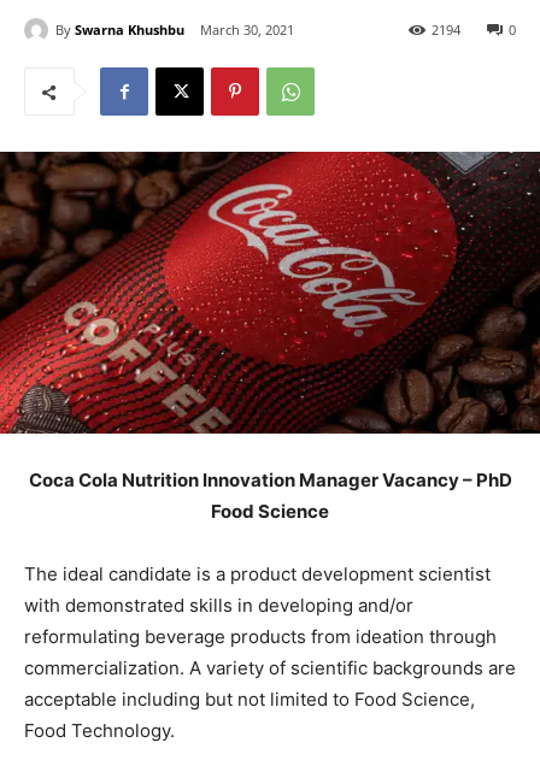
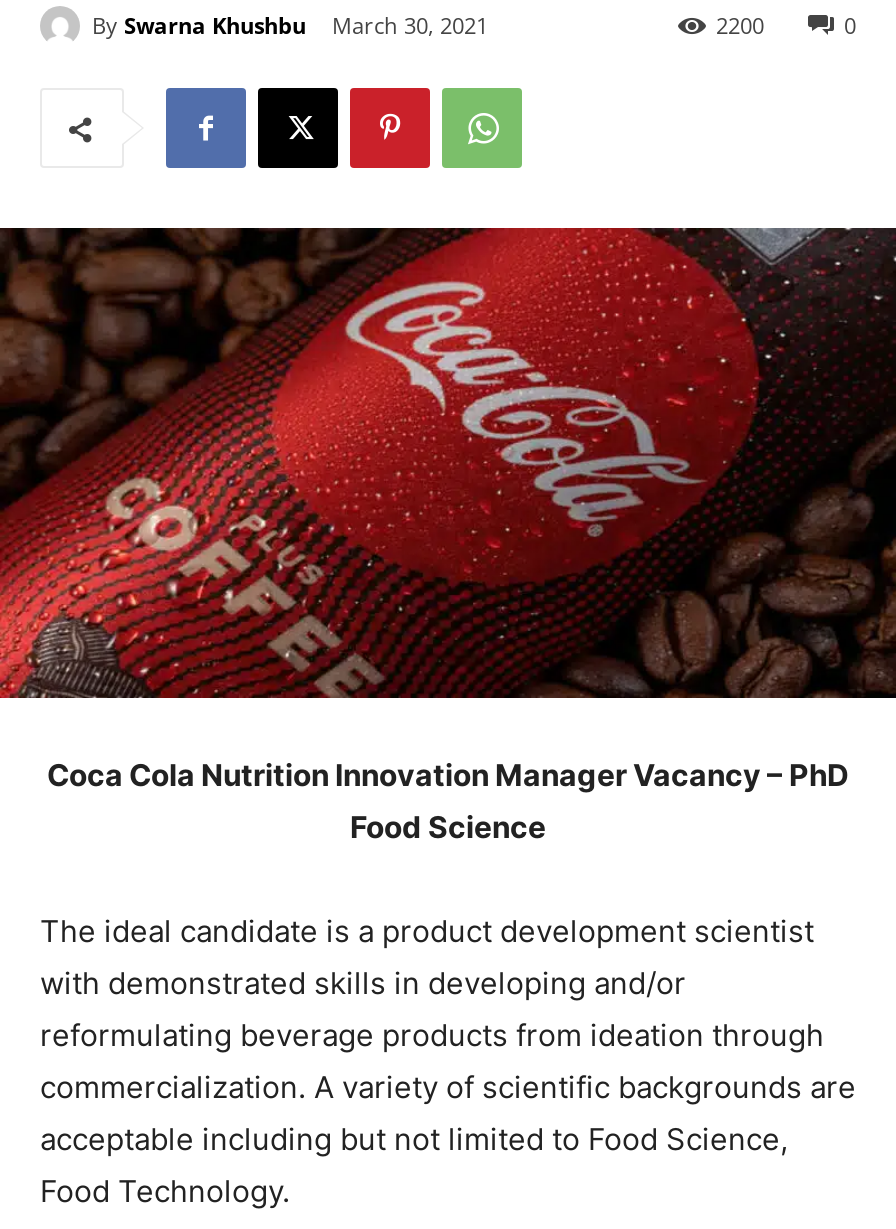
[432,21,460,39] 2194 -> [716,10,764,40] 2200

